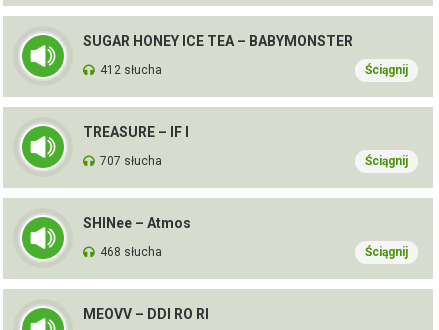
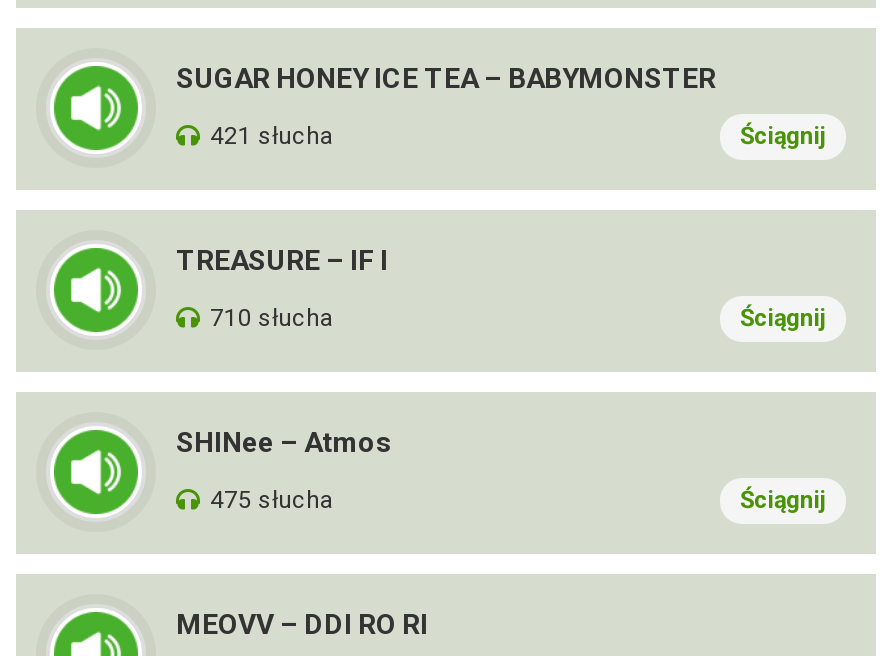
[100,63,162,77] 412 słucha -> [210,122,334,150] 421 słucha
[100,154,162,168] 707 słucha -> [210,304,334,332] 710 słucha
[100,245,162,259] 468 słucha -> [210,486,334,514] 475 słucha

